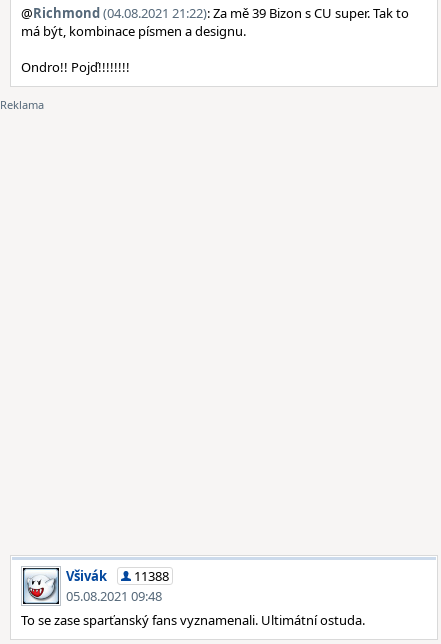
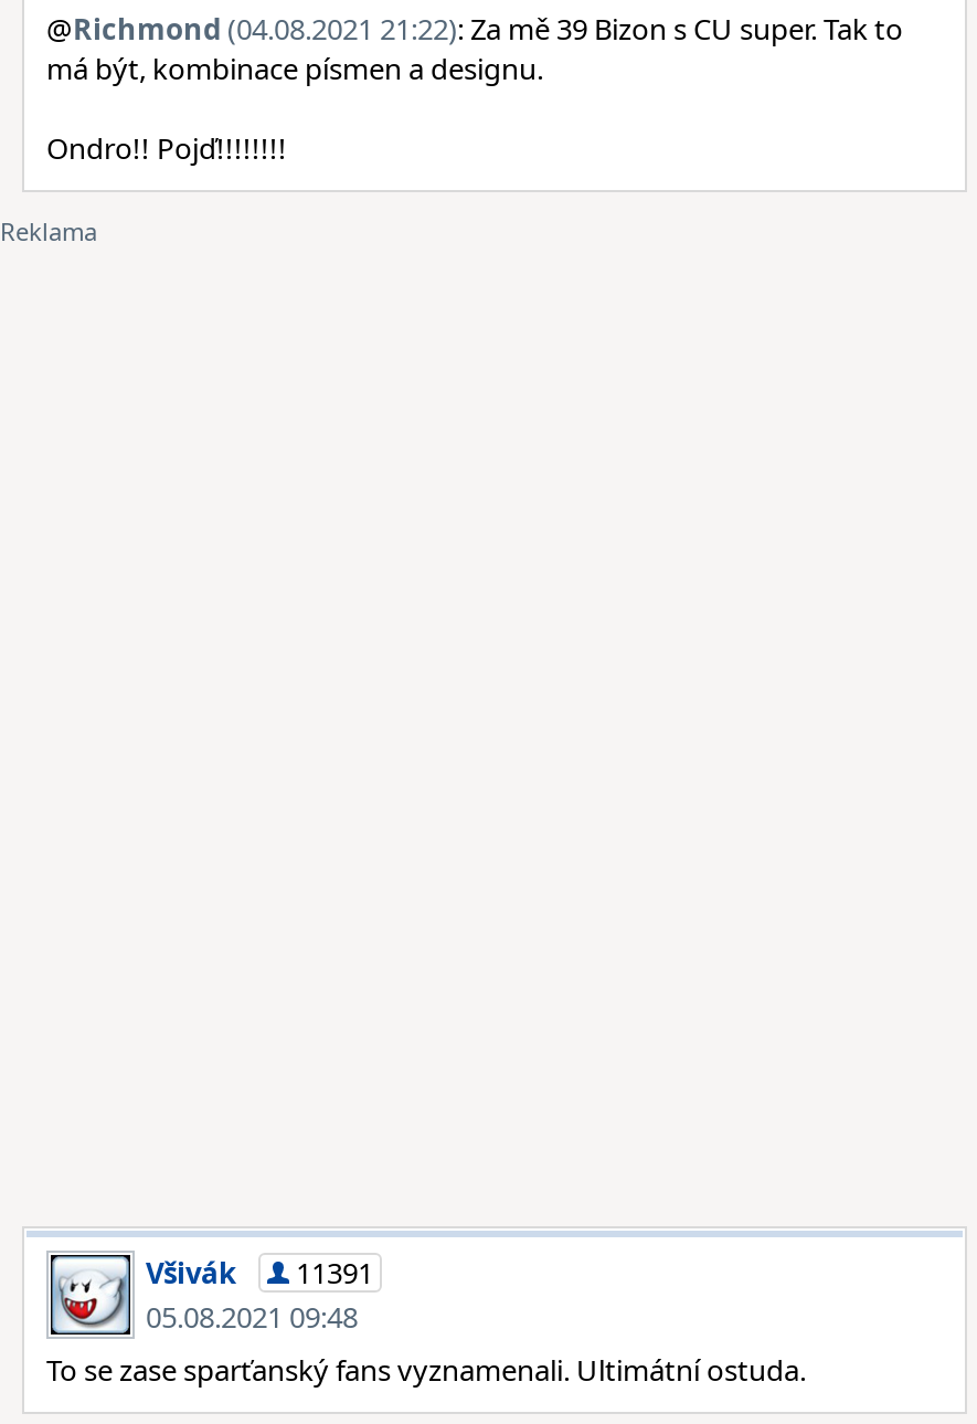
[66,567,169,585] Všivák 11388 -> [146,1253,373,1293] Všivák 11391

